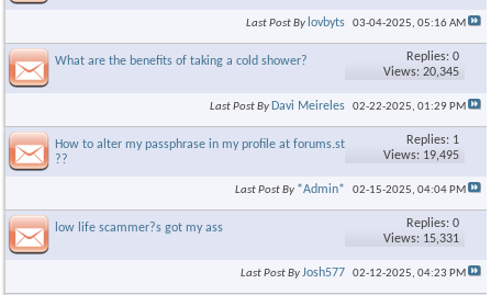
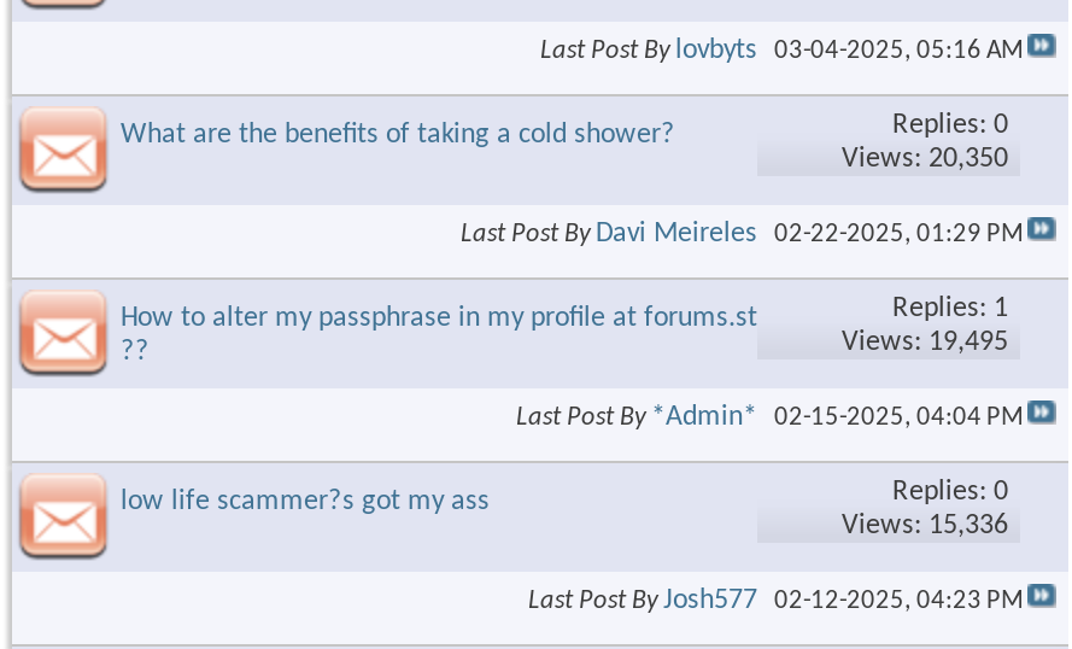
[383,66,459,79] Views: 20,345 -> [842,145,1008,174] Views: 20,350
[383,232,459,246] Views: 15,331 -> [842,511,1008,540] Views: 15,336

